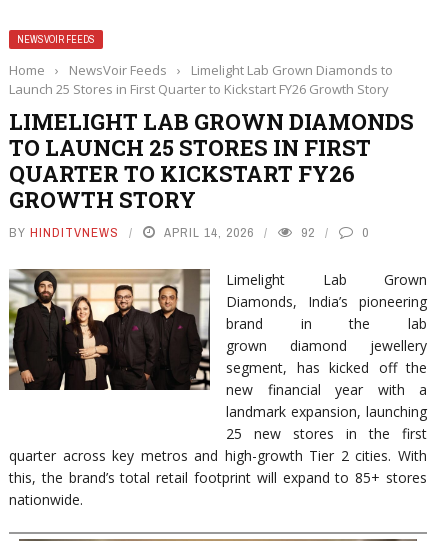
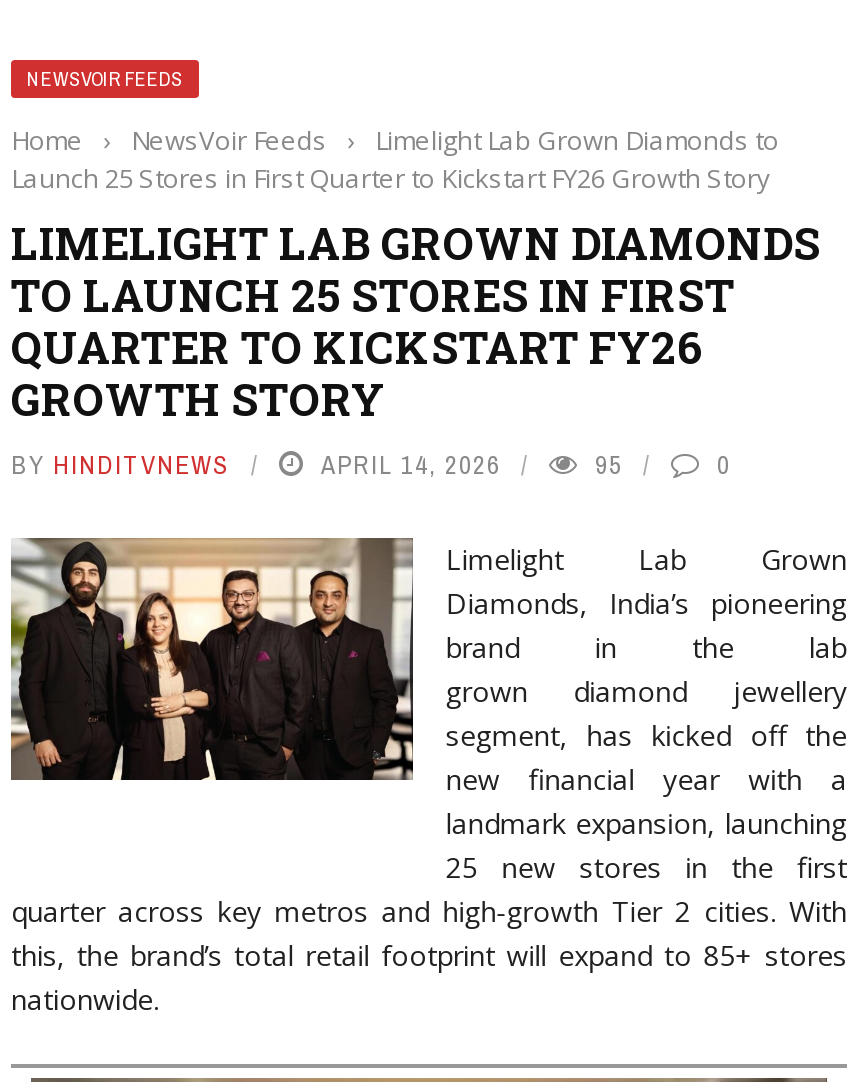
[301,223,315,240] 92 -> [595,447,623,481] 95

